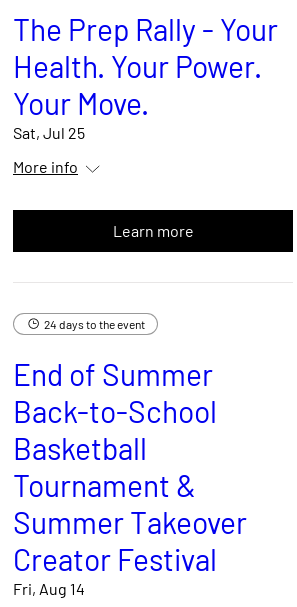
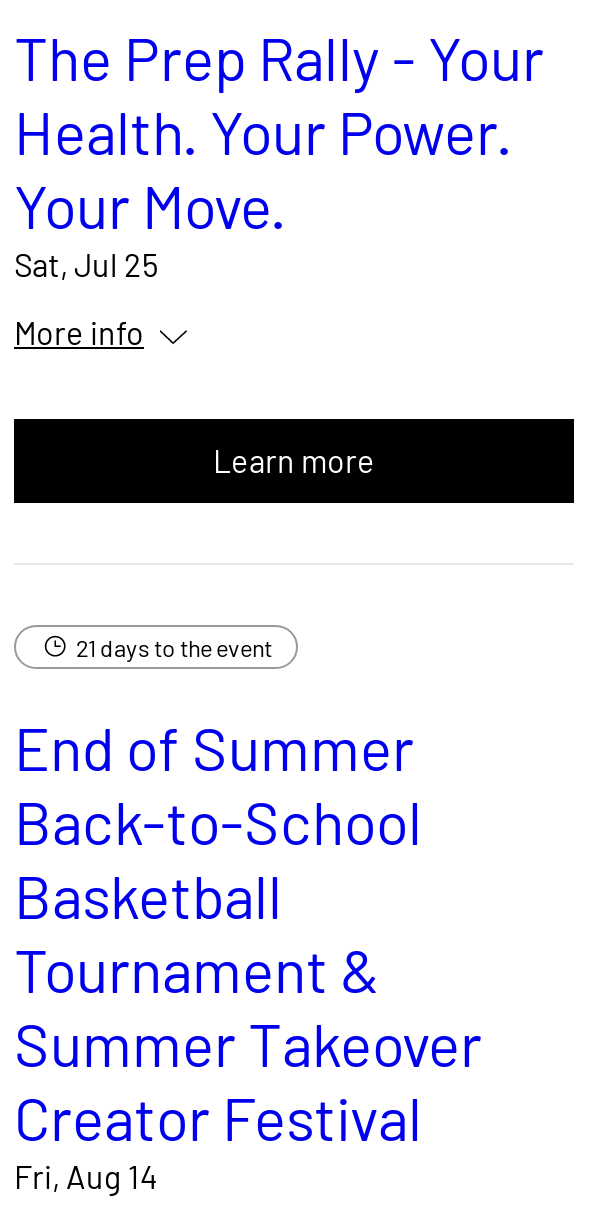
[44,317,145,331] 24 days to the event -> [76,633,272,661] 21 days to the event

